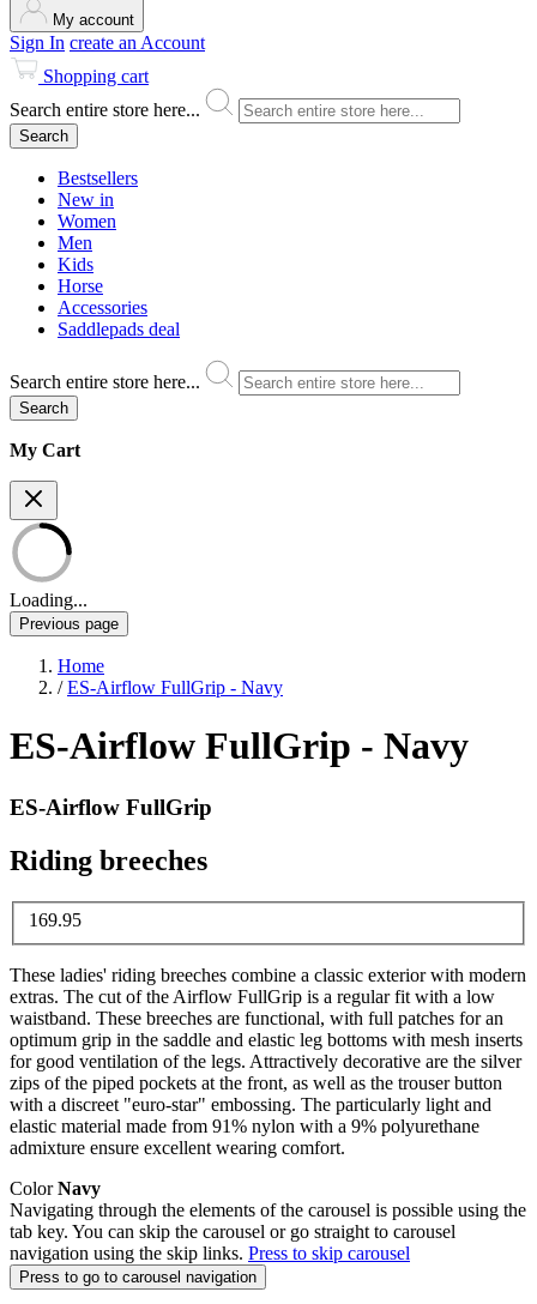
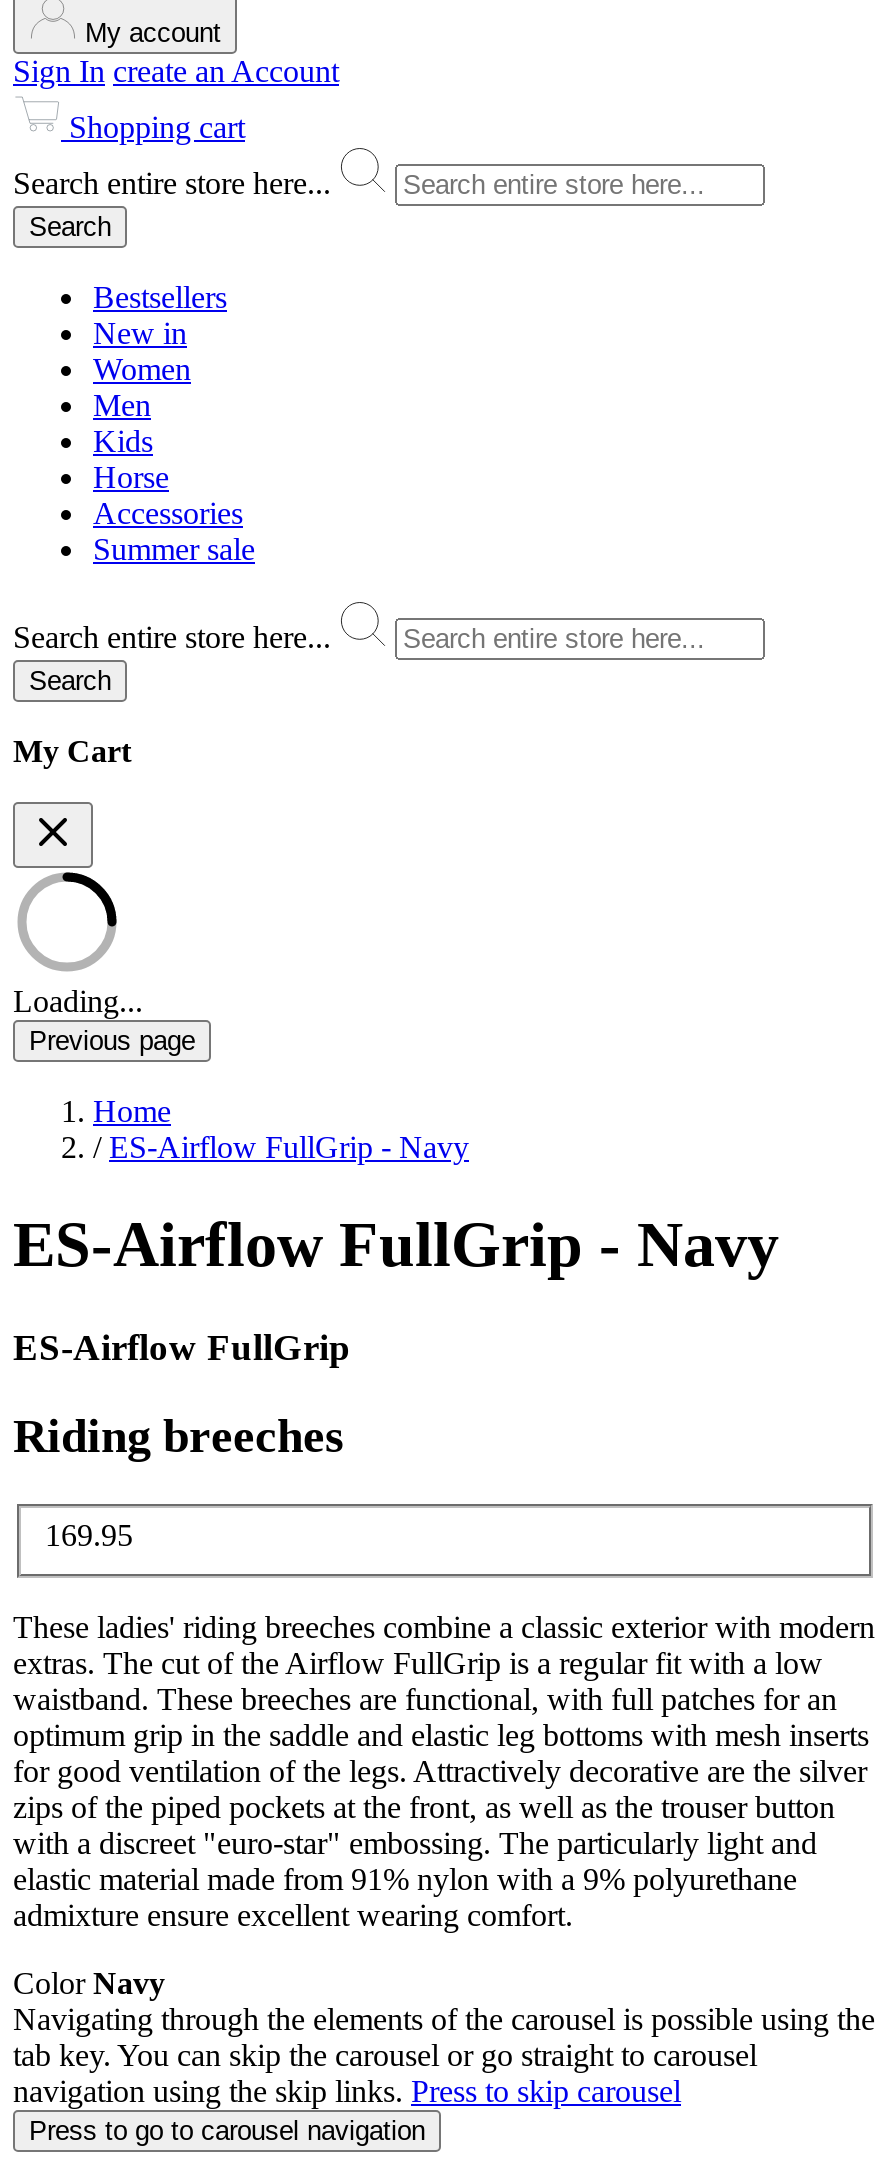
[58,319,180,339] Saddlepads deal -> [93,532,255,566] Summer sale

